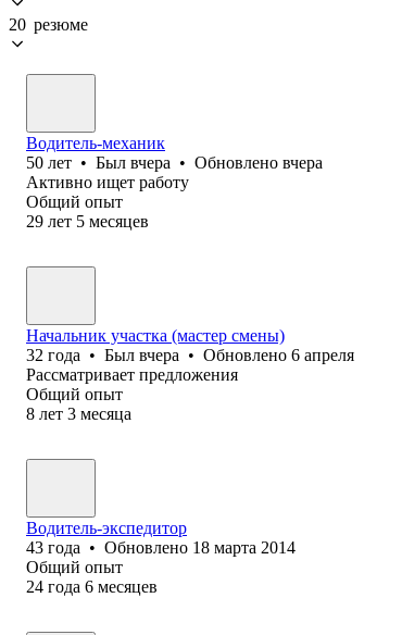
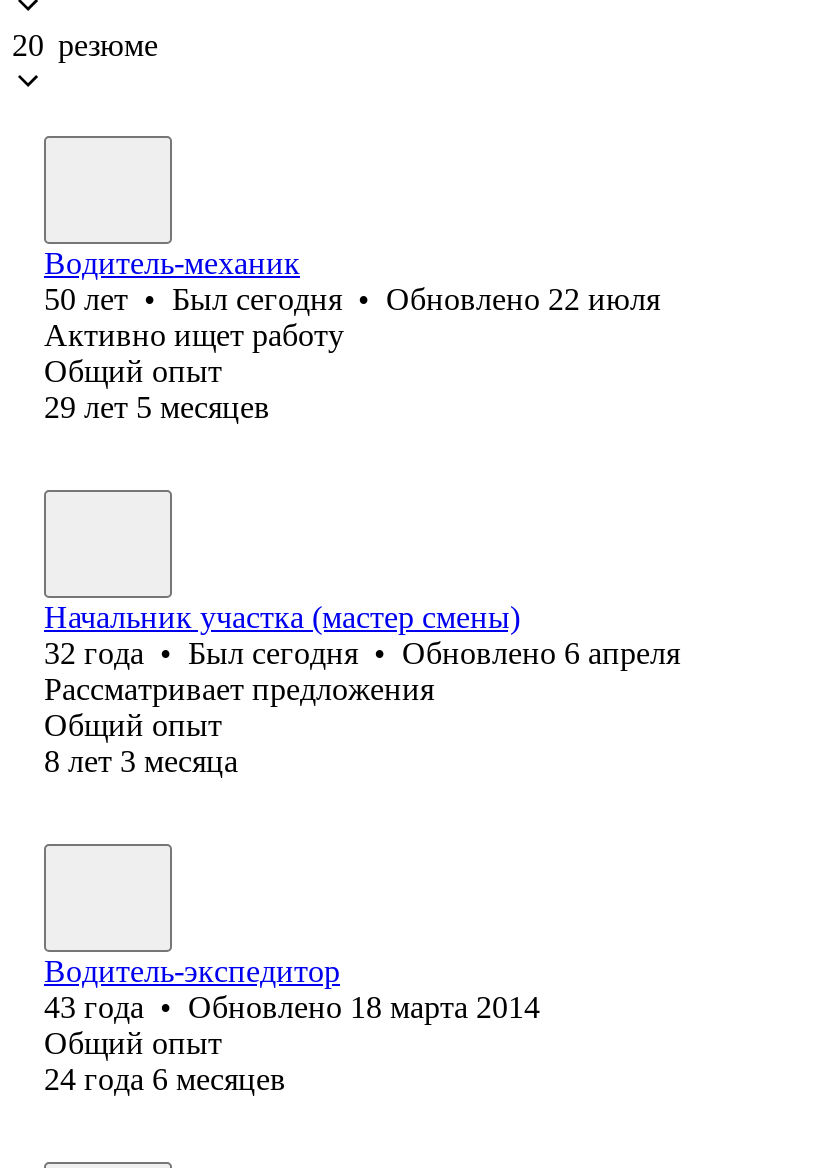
[26,153,323,172] 50 лет • Был вчера • Обновлено вчера -> [44,282,660,316] 50 лет • Был сегодня • Обновлено 22 июля
[26,346,354,364] 32 года • Был вчера • Обновлено 6 апреля -> [44,636,680,670] 32 года • Был сегодня • Обновлено 6 апреля

